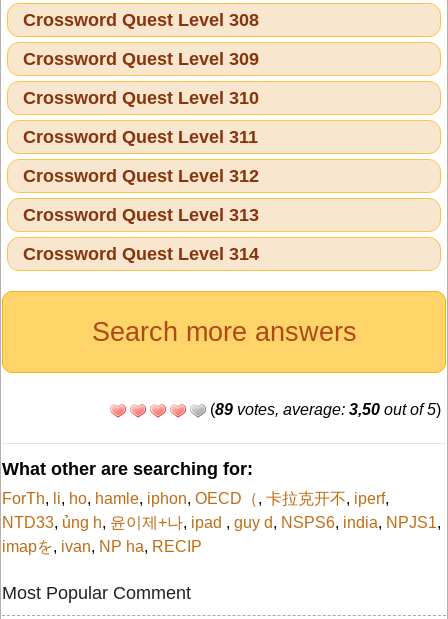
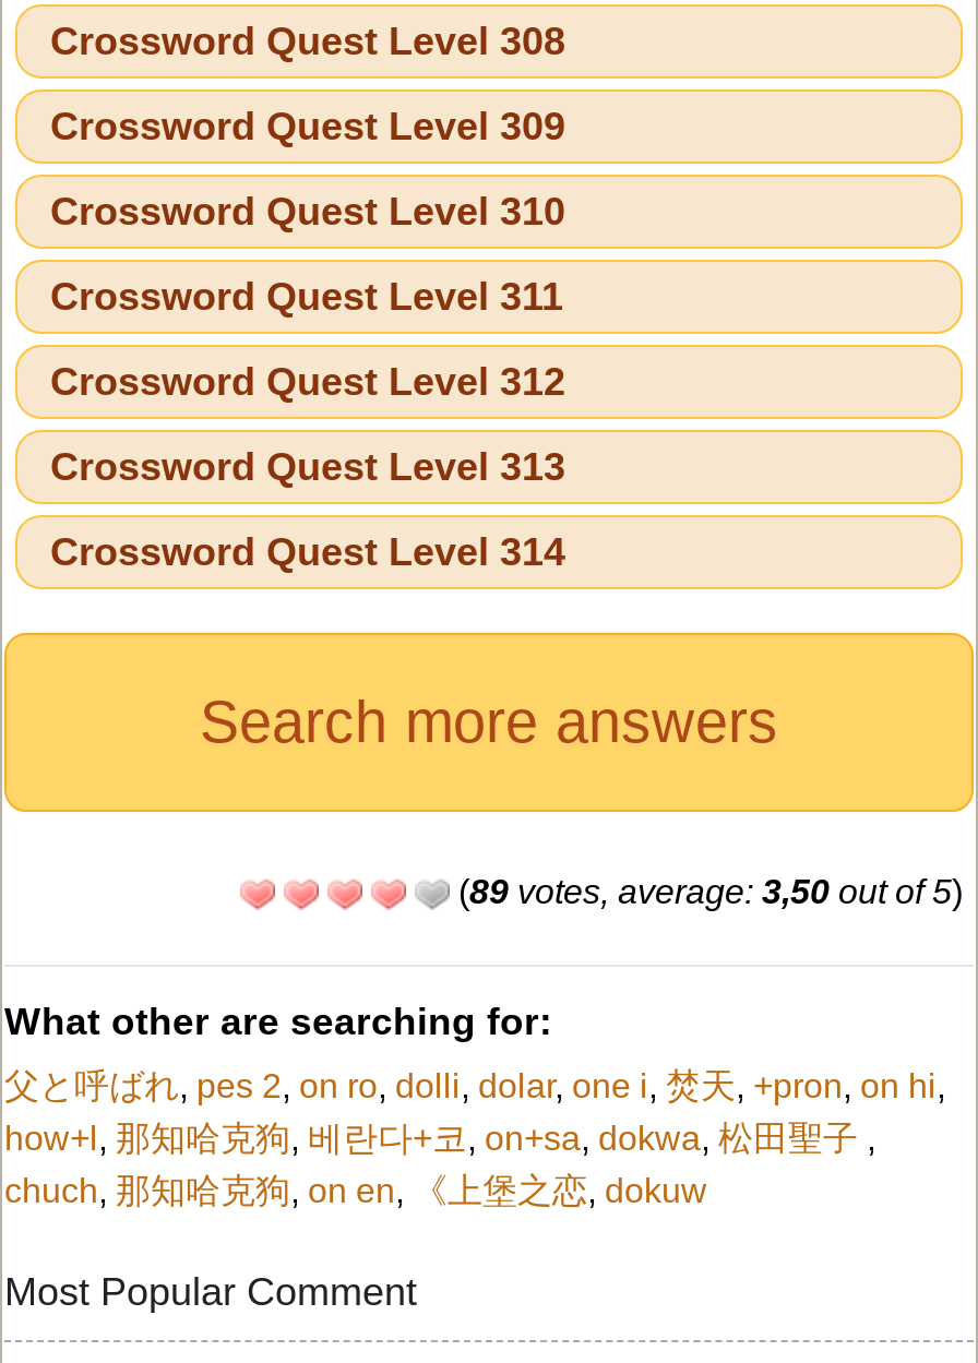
[2,490,441,555] ForTh, li, ho, hamle, iphon, OECD（,卡拉克开不, iperf, | NTD33, ủng h, 윤이제+나, ipad, guy d, NSPS6, india, NPJS1, | imapを, ivan, NP ha, RECIP -> [4,1067,945,1208] 父と呼ばれ, pes 2, on ro, dolli, dolar, one i,焚天, +pron, on hi, | how+l,那知哈克狗, 베란다+코, on+sa, dokwa,松田聖子, | chuch,那知哈克狗, on en,《上堡之恋, dokuw

